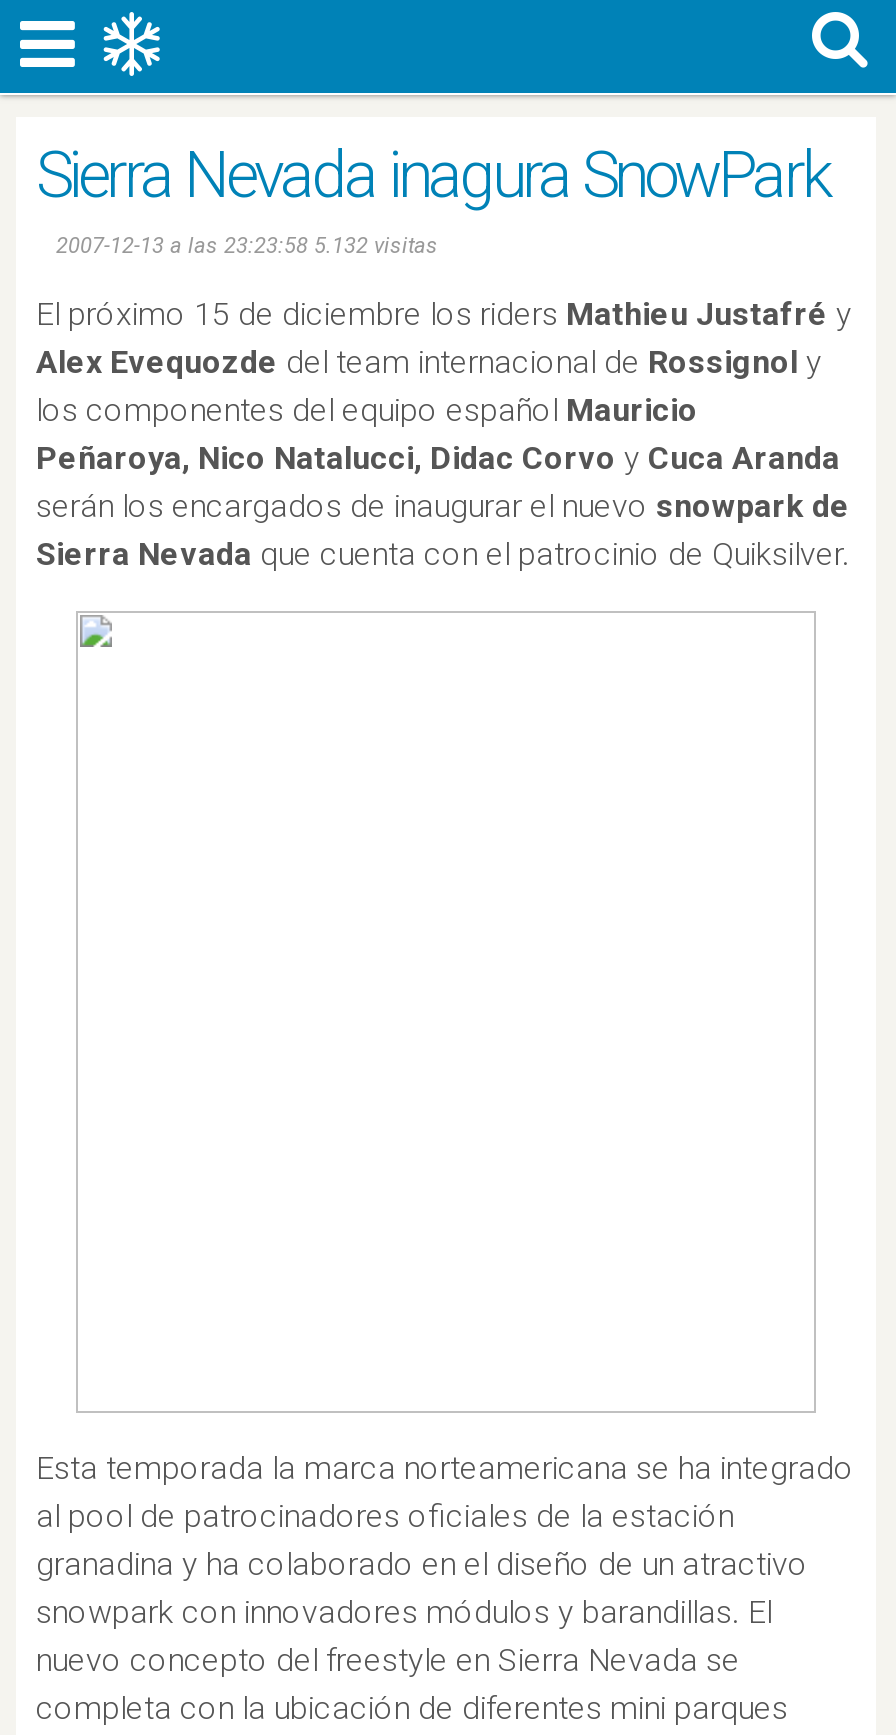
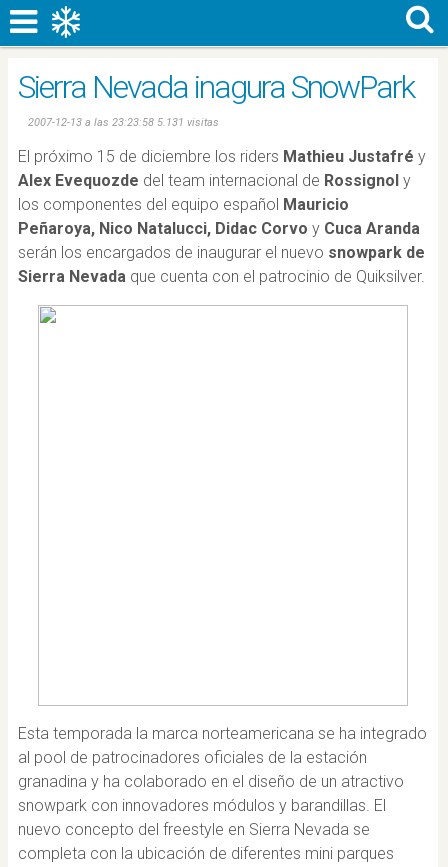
[56,233,438,259] 2007-12-13 a las 23:23:58 5.132 visitas -> [28,116,219,129] 2007-12-13 a las 23:23:58 5.131 visitas

